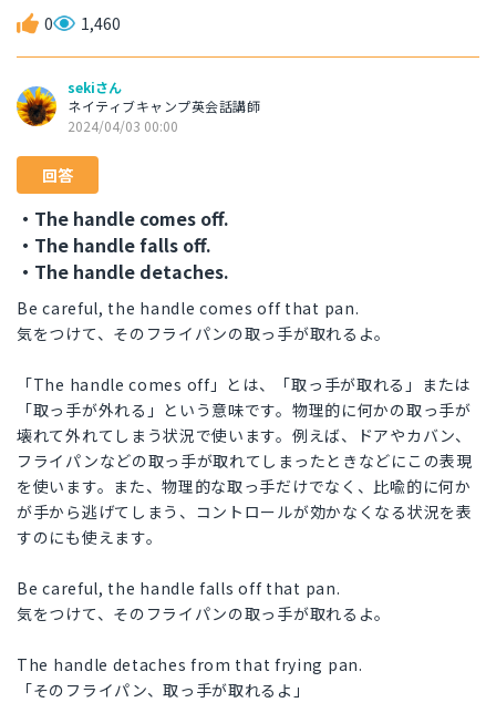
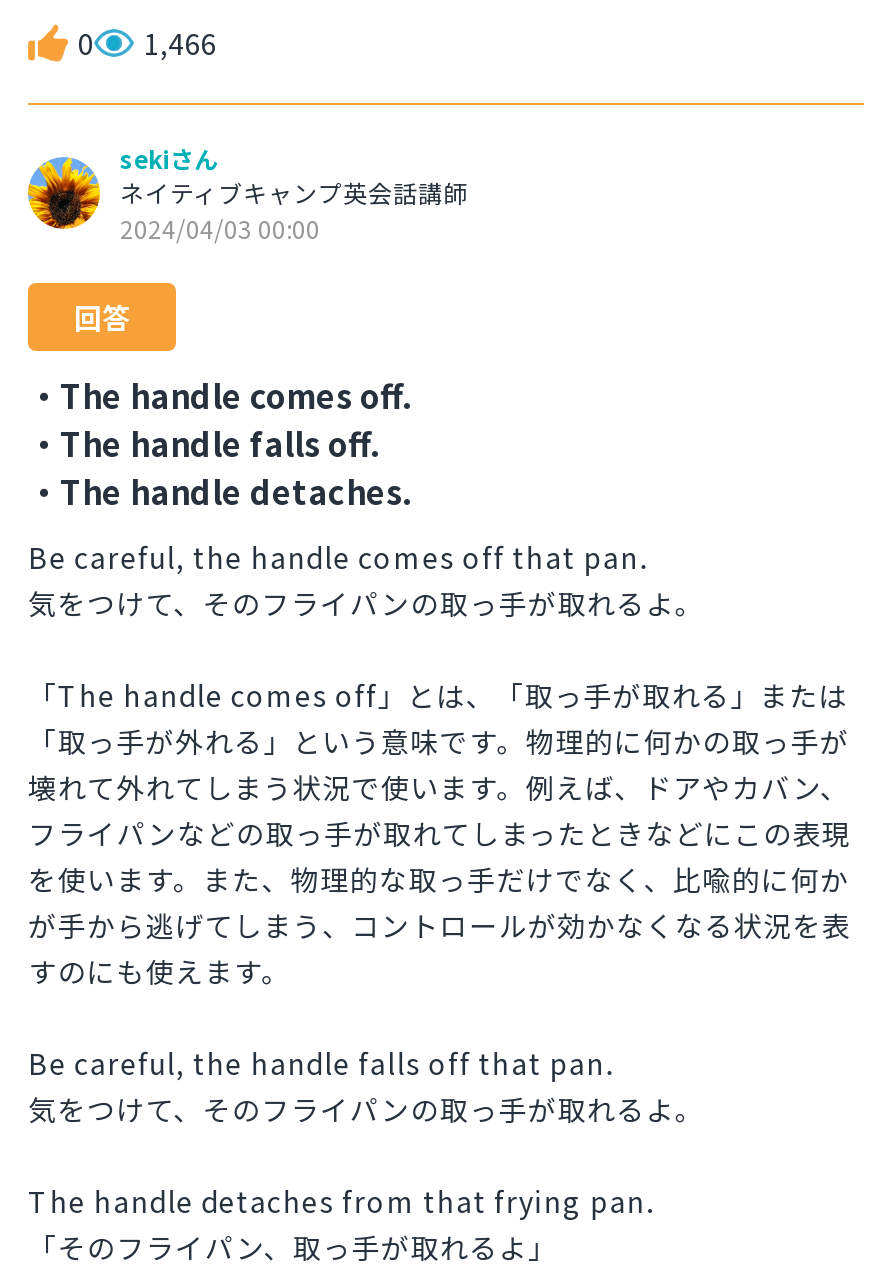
[44,13,121,35] 0 1,460 -> [78,24,216,64] 0 1,466

